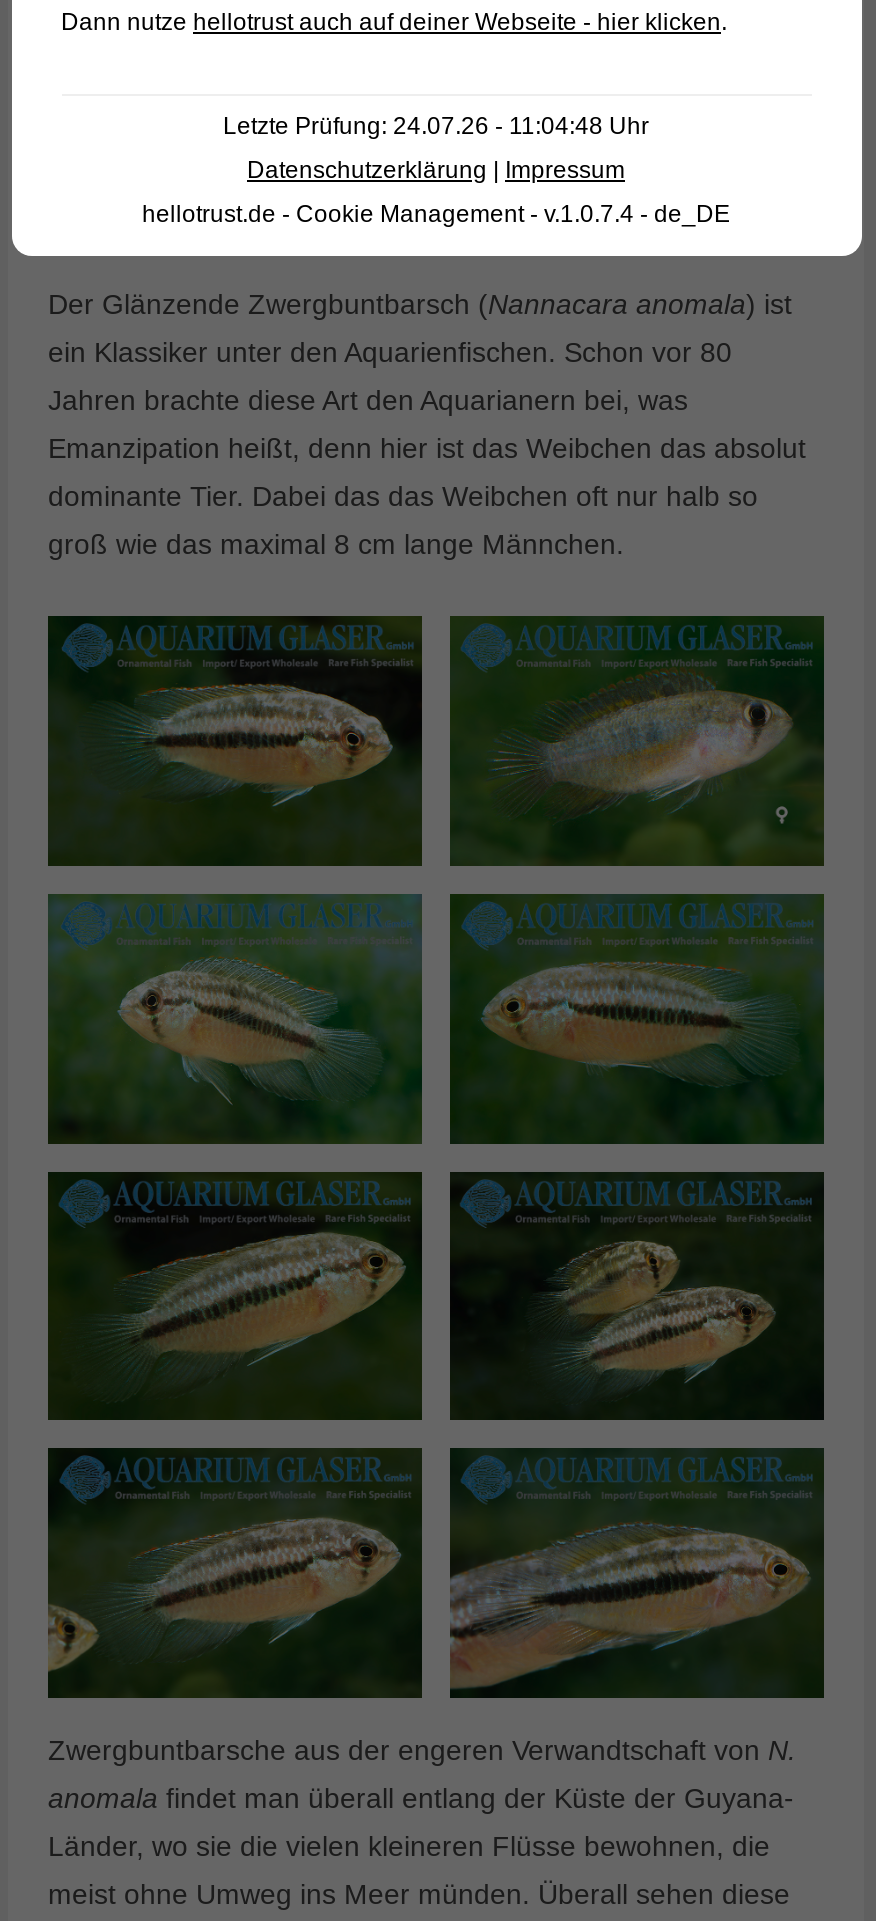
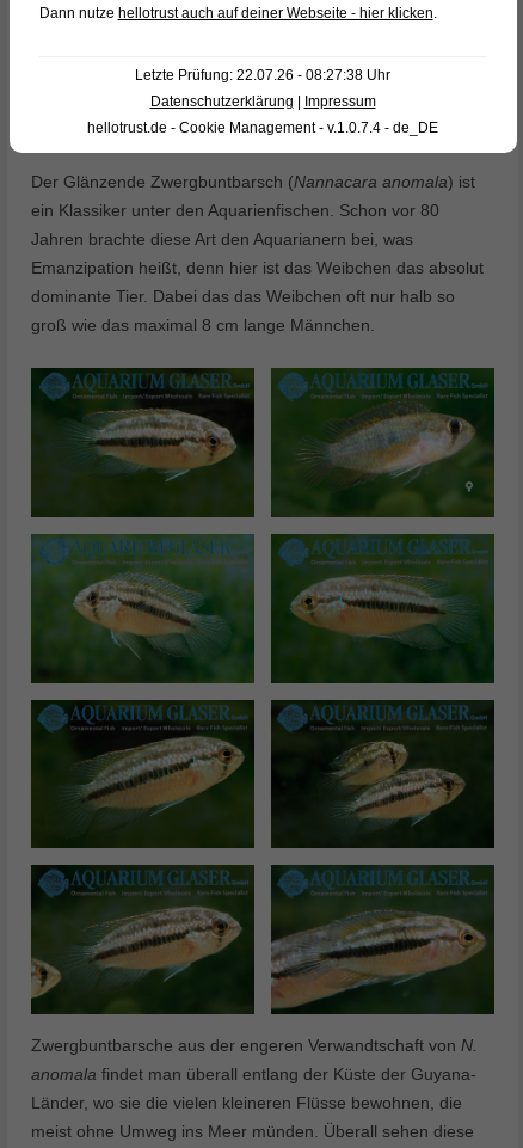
[223,112,649,140] Letzte Prüfung: 24.07.26 - 11:04:48 Uhr -> [135,67,390,84] Letzte Prüfung: 22.07.26 - 08:27:38 Uhr

